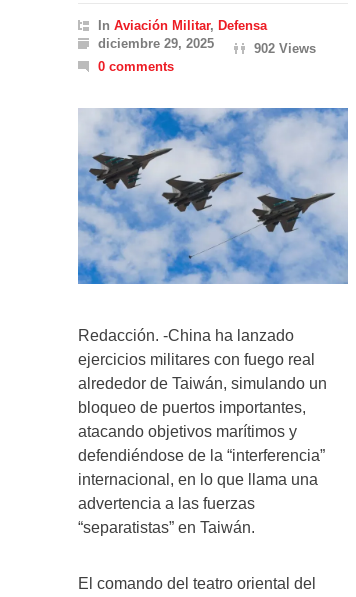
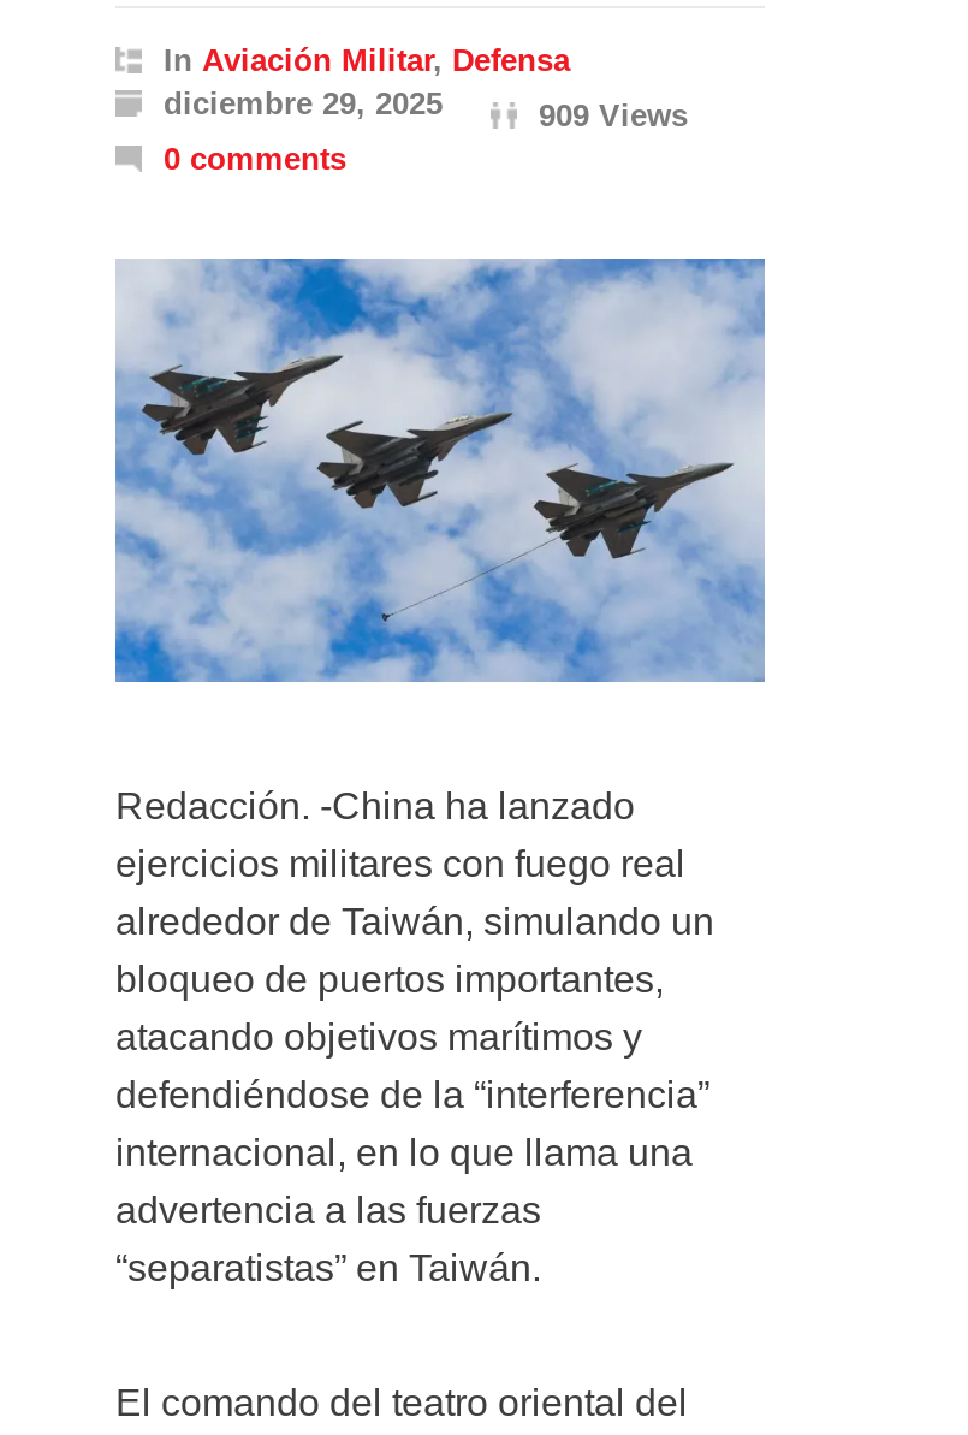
[254,41,316,56] 902 Views -> [539,97,688,134] 909 Views

